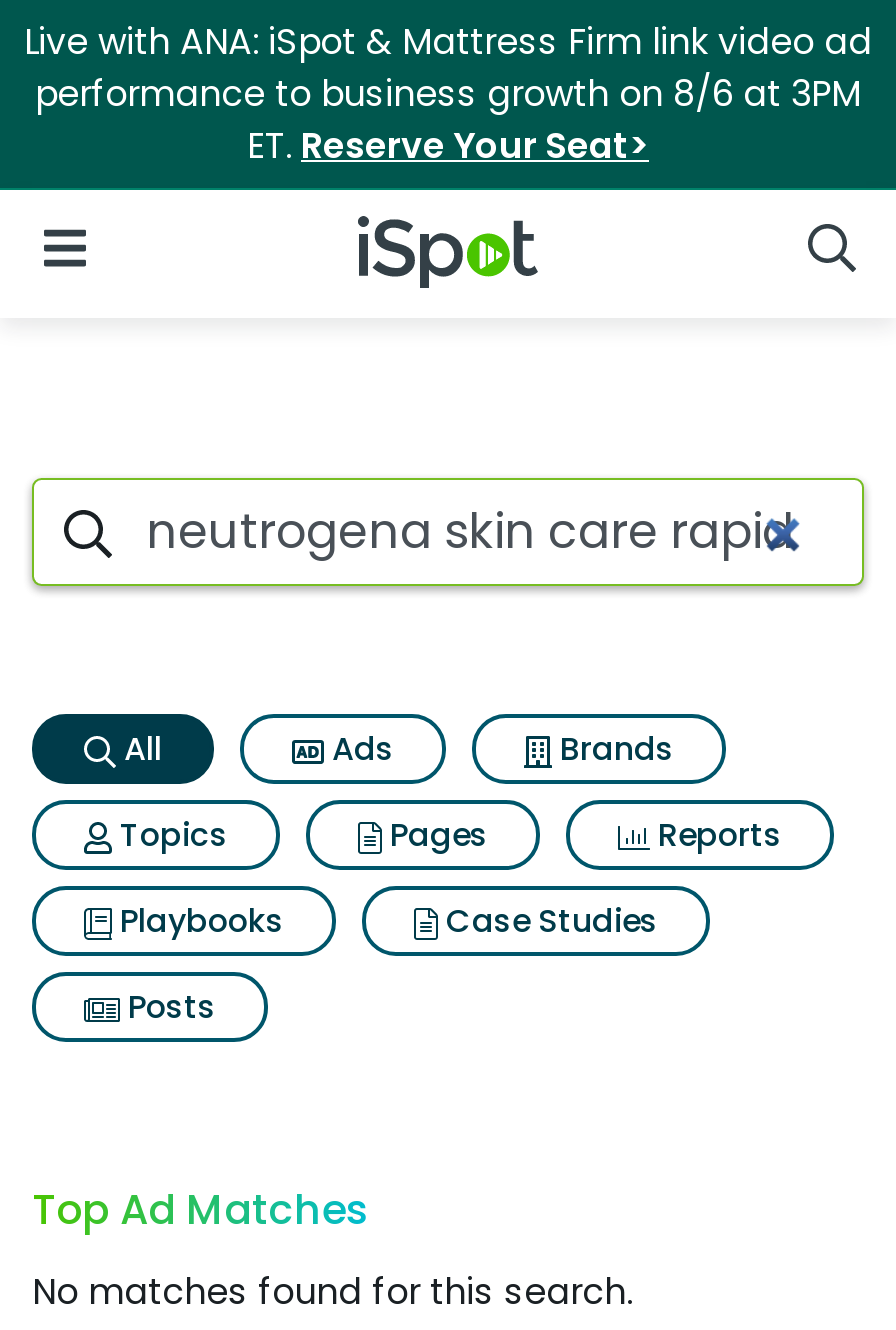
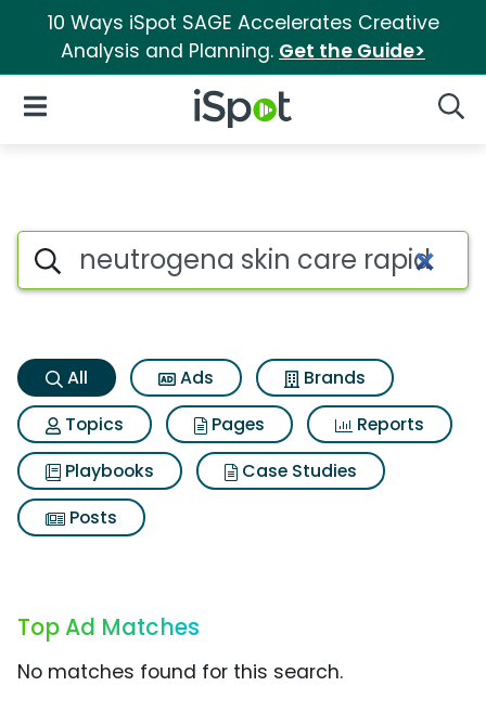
[24,18,872,170] Live with ANA: iSpot & Mattress Firm link video ad | performance to business growth on 8/6 at 3PM | ET. Reserve Your Seat> -> [47,10,439,64] 10 Ways iSpot SAGE Accelerates Creative | Analysis and Planning. Get the Guide>

